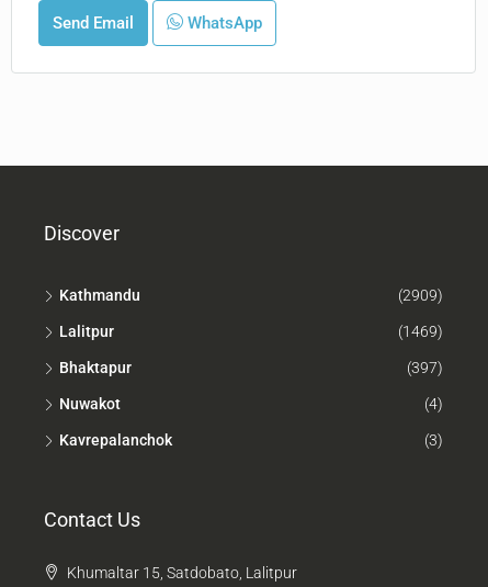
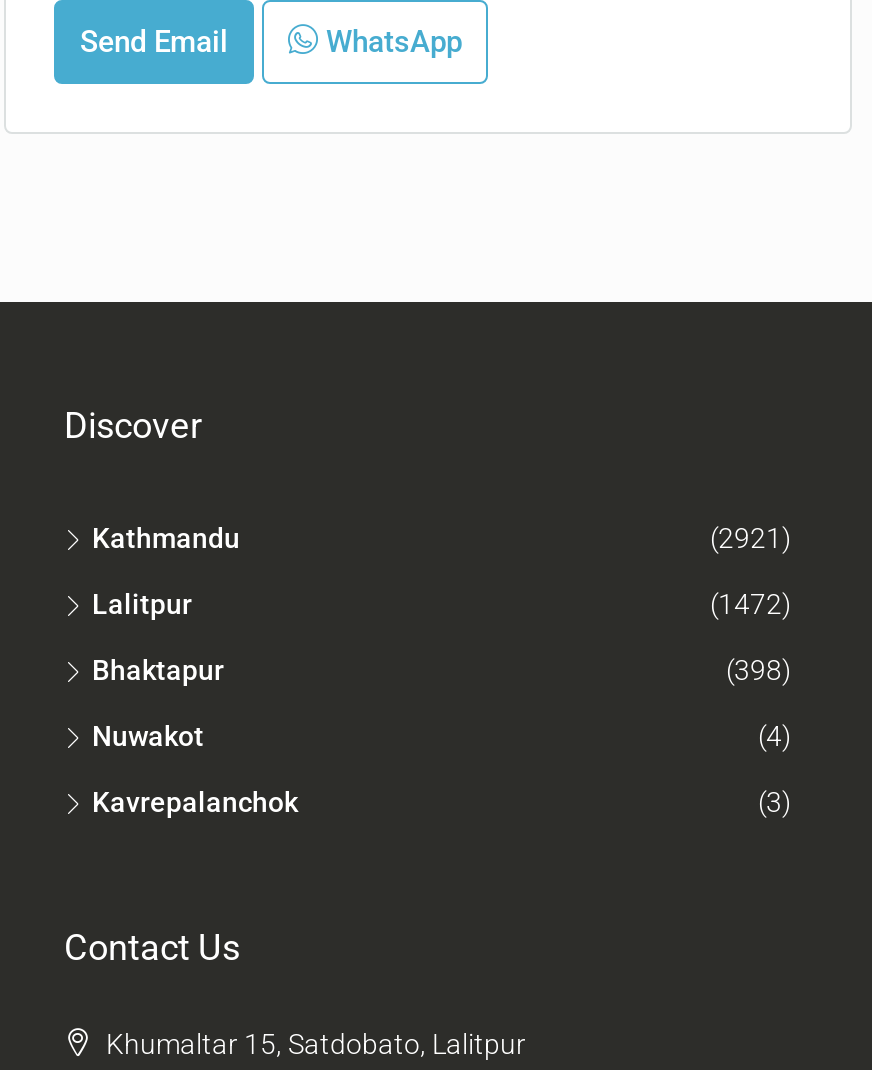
[398,287,443,304] (2909) -> [710,523,792,555] (2921)
[398,323,443,341] (1469) -> [710,589,792,621] (1472)
[407,359,443,377] (397) -> [726,655,792,687] (398)

